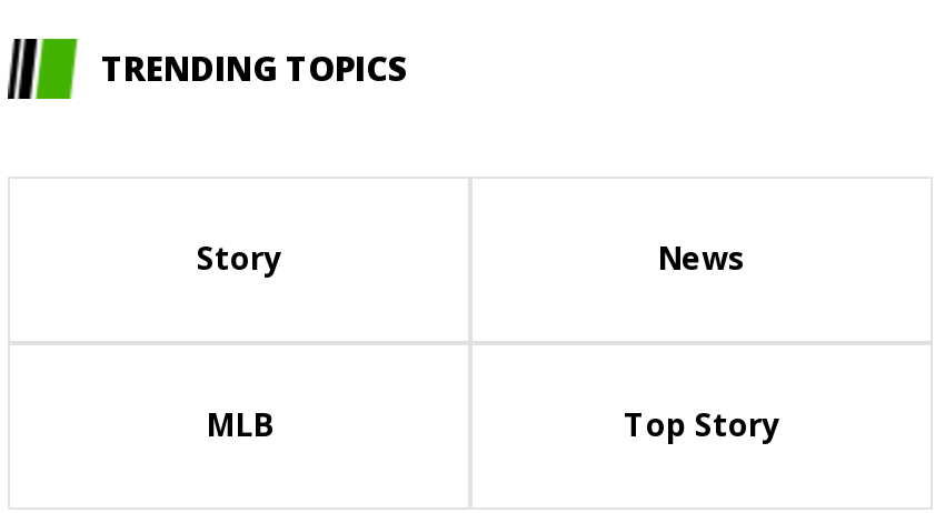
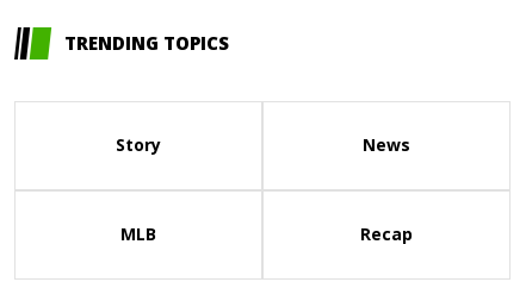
[624,404,779,446] Top Story -> [360,223,413,245] Recap

